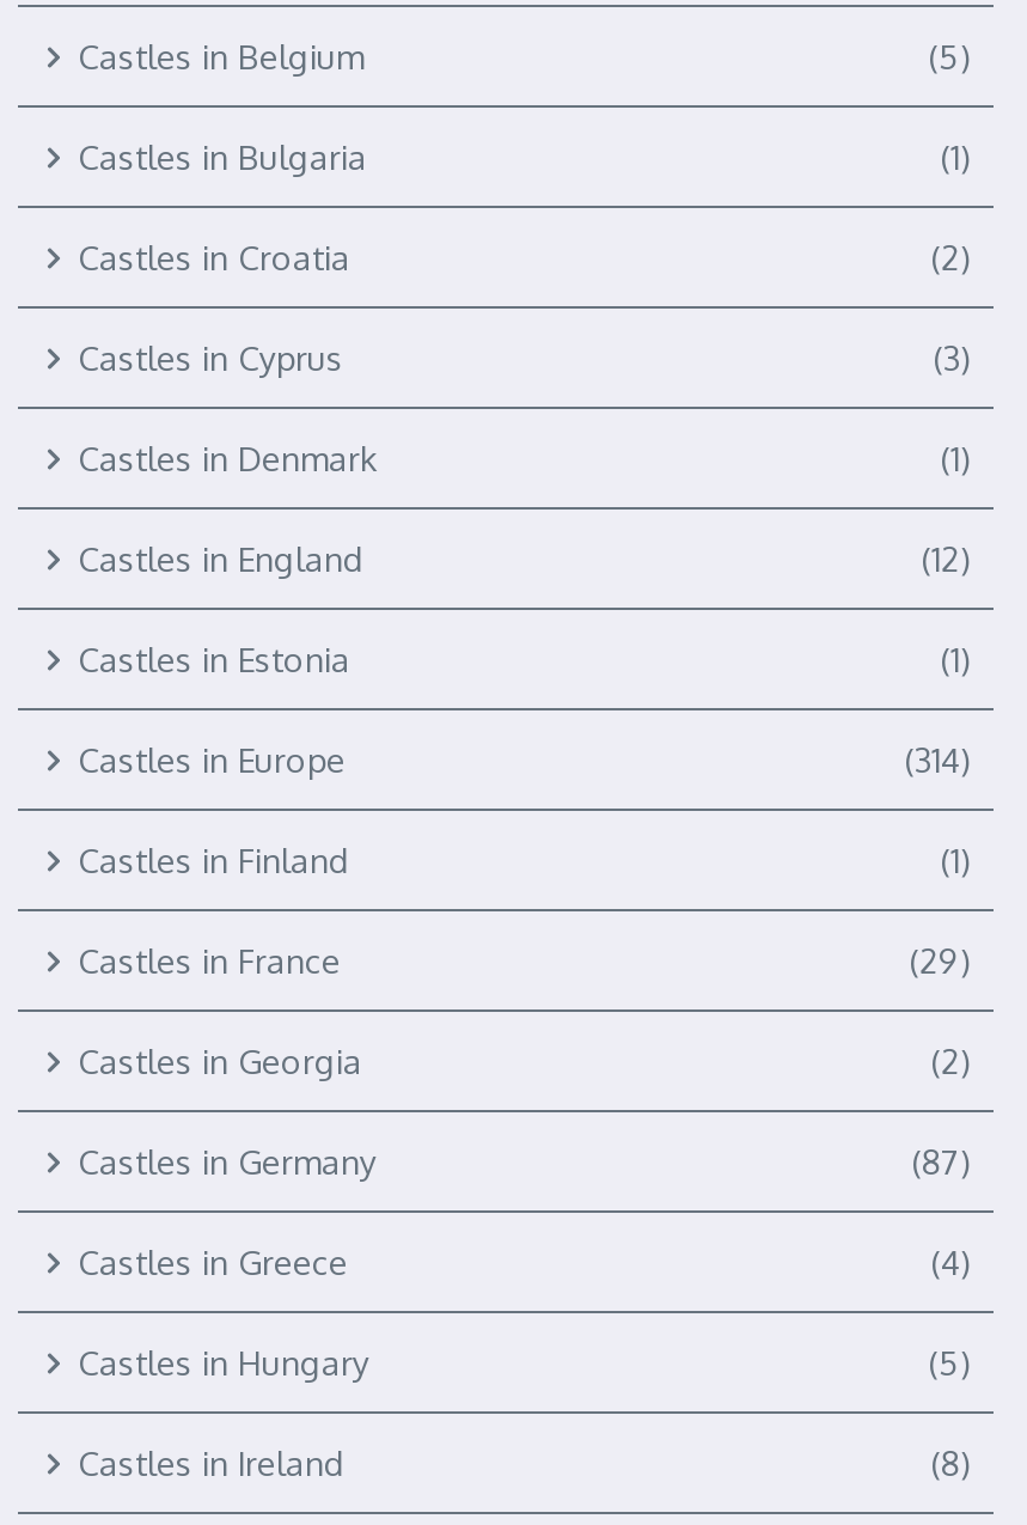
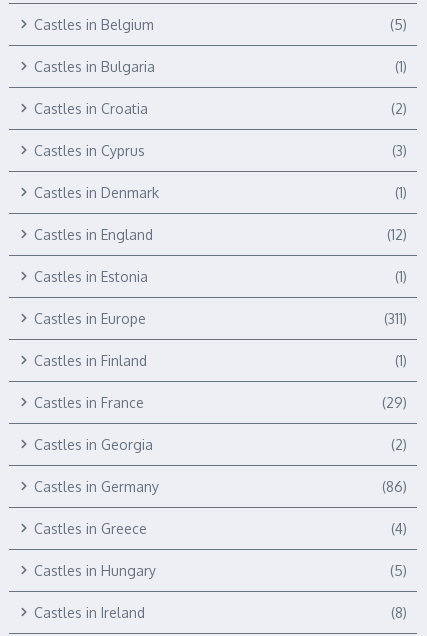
[905,739,970,780] (314) -> [384,310,407,327] (311)
[912,1141,970,1182] (87) -> [382,478,407,495] (86)

